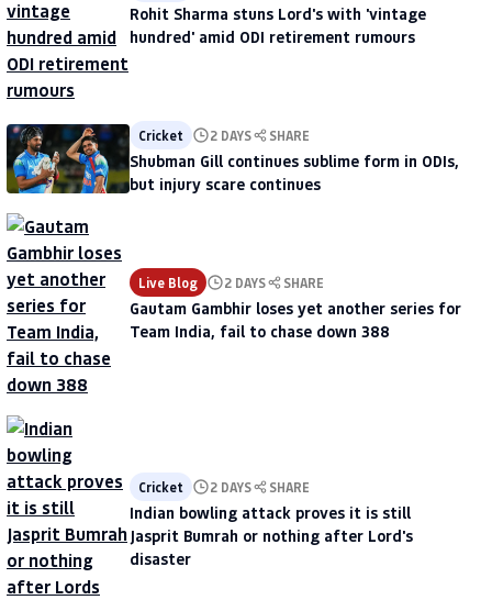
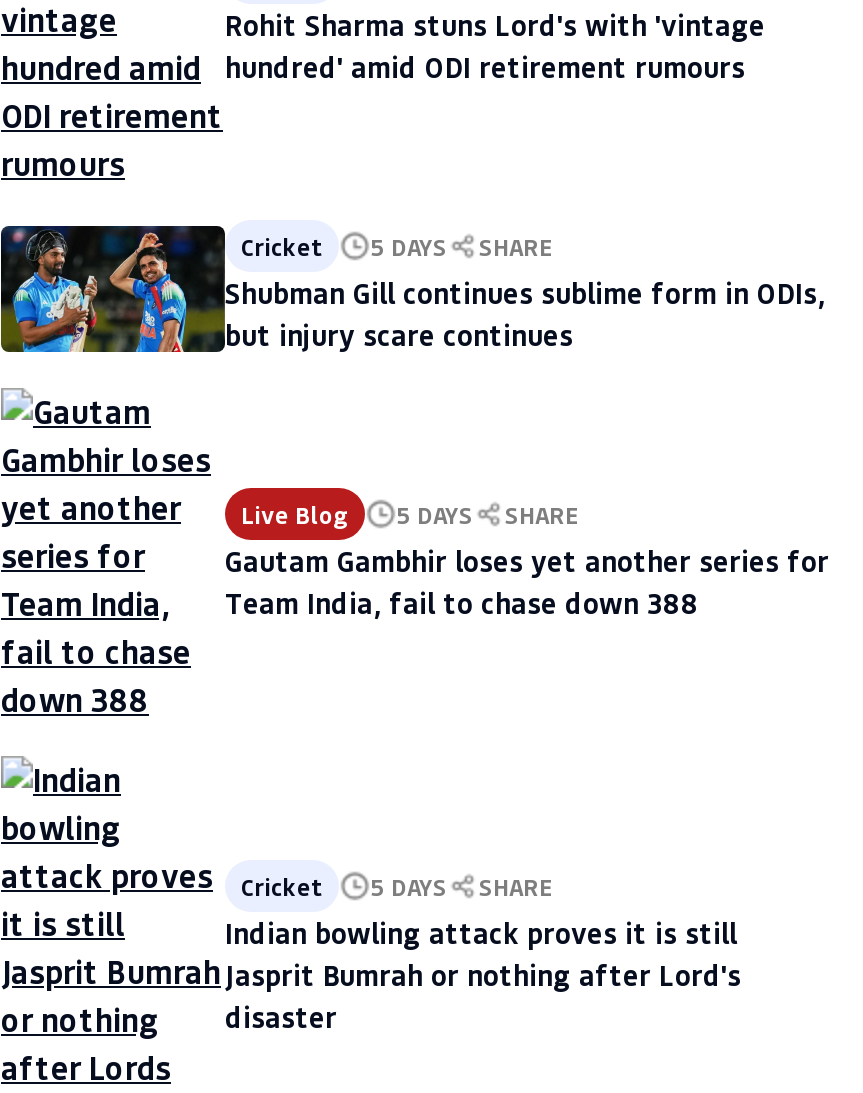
[138,127,310,145] Cricket 2 DAYS SHARE -> [241,231,553,263] Cricket 5 DAYS SHARE
[138,274,324,292] Live Blog 2 DAYS SHARE -> [241,499,579,531] Live Blog 5 DAYS SHARE
[138,478,310,496] Cricket 2 DAYS SHARE -> [241,870,553,902] Cricket 5 DAYS SHARE

